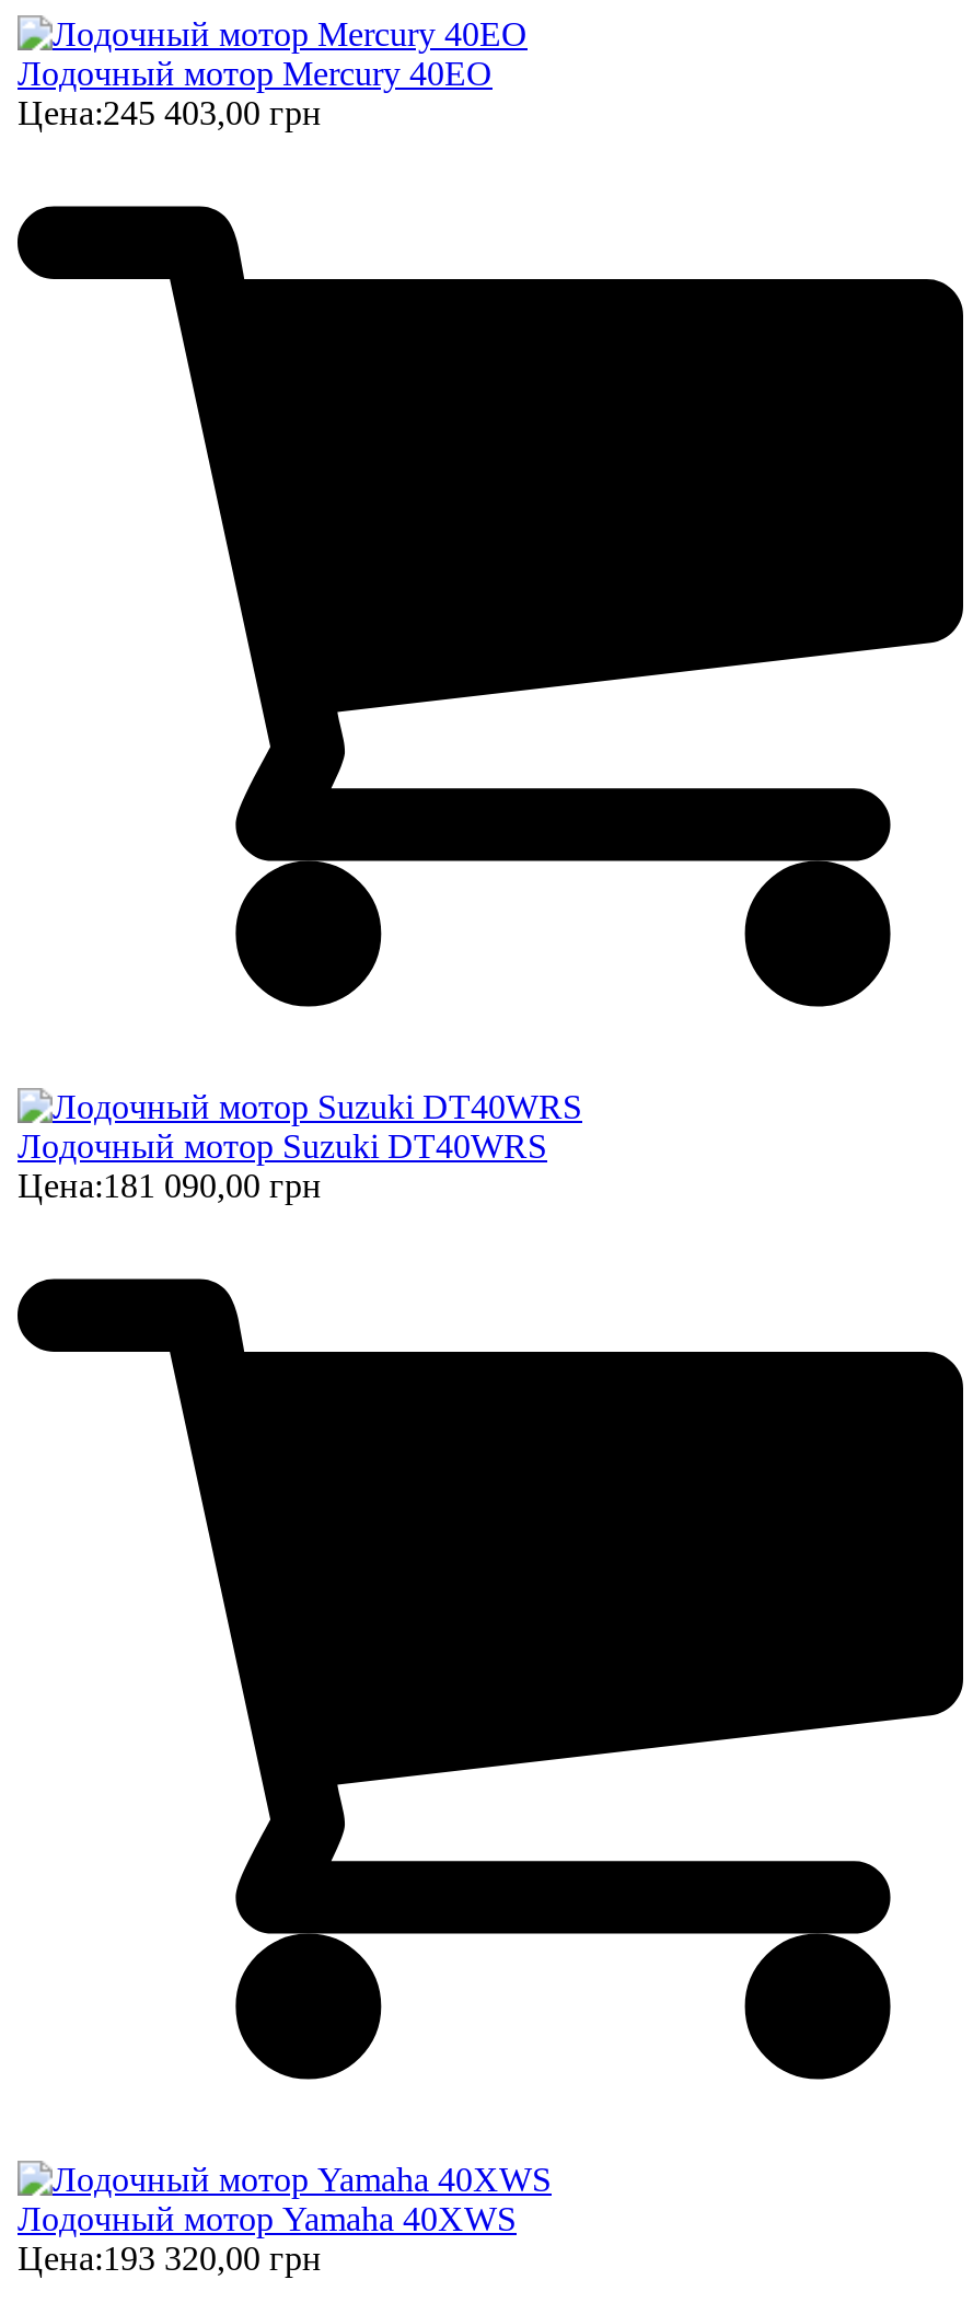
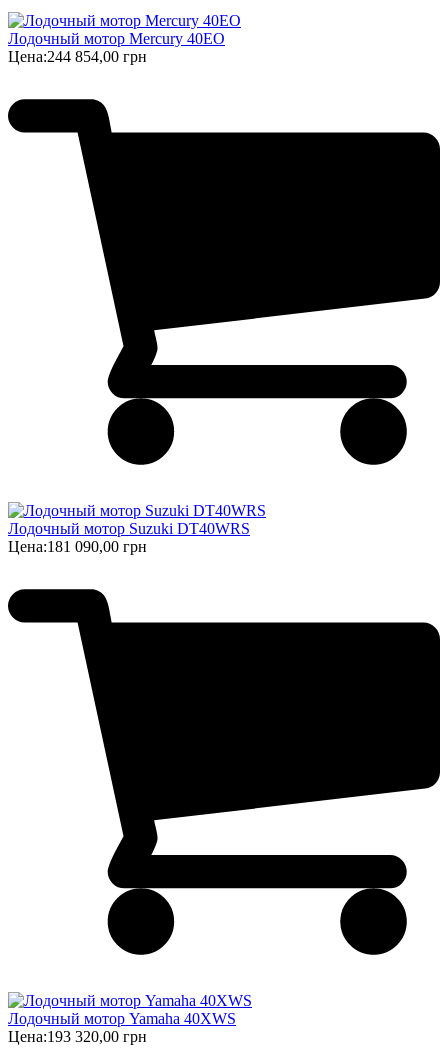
[18,95,322,132] Цена:245 403,00 грн -> [8,48,147,65] Цена:244 854,00 грн

